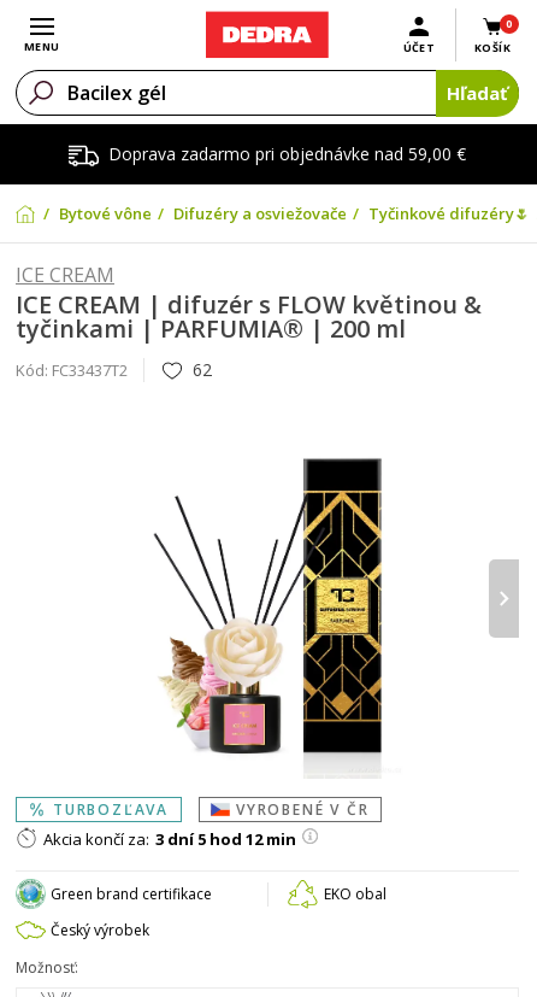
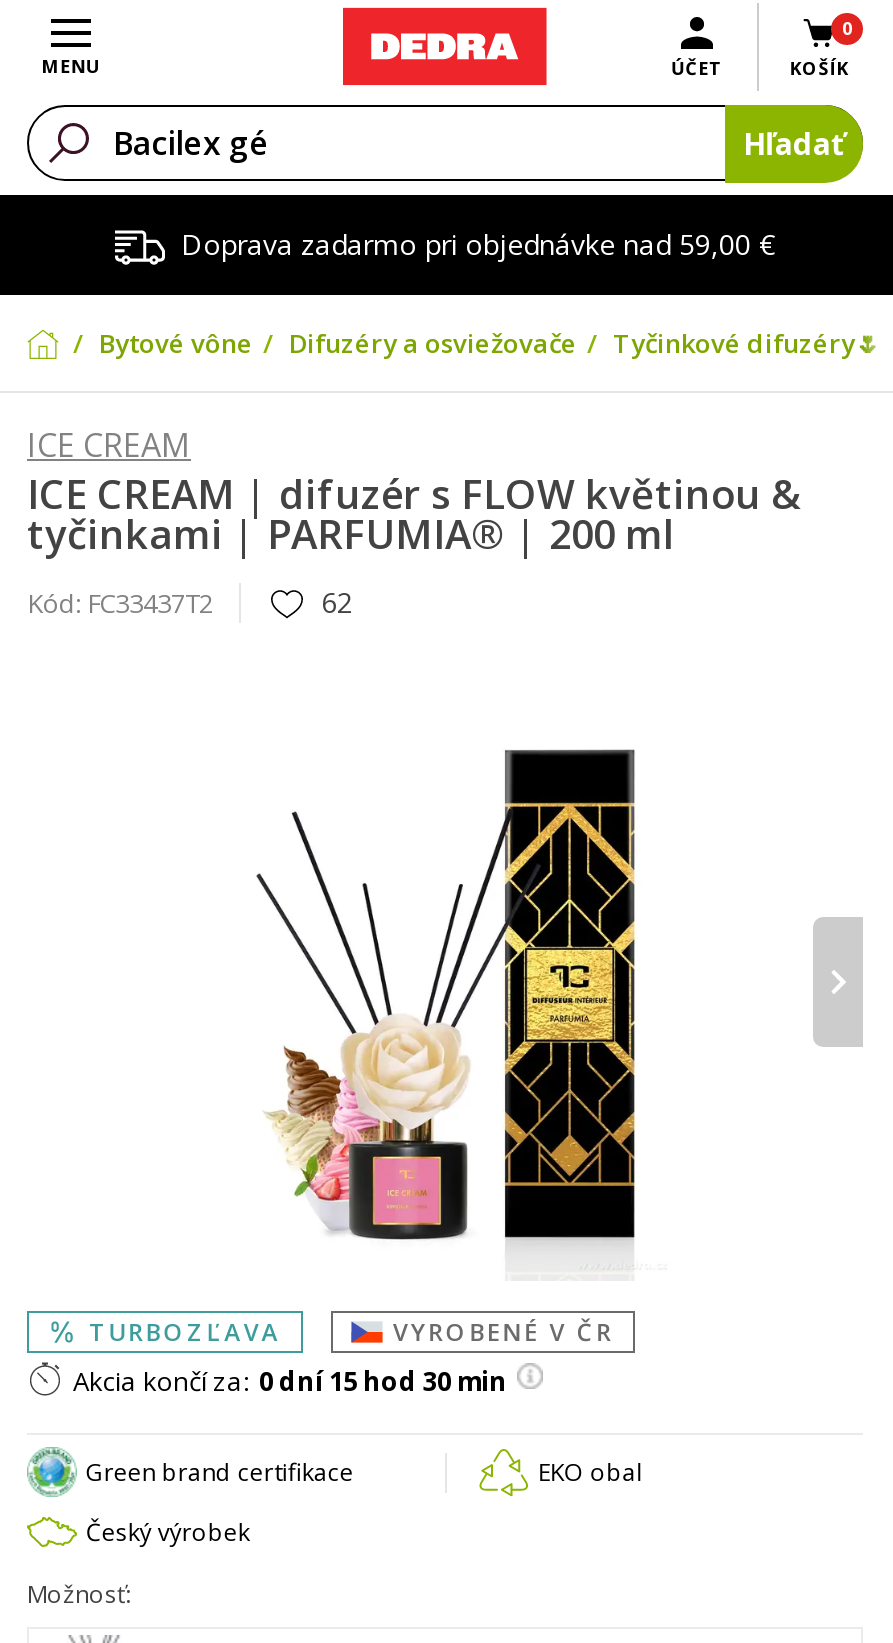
[43,829,296,850] Akcia končí za: 3 dní 5 hod 12 min -> [73,1364,507,1400] Akcia končí za: 0 dní 15 hod 30 min

